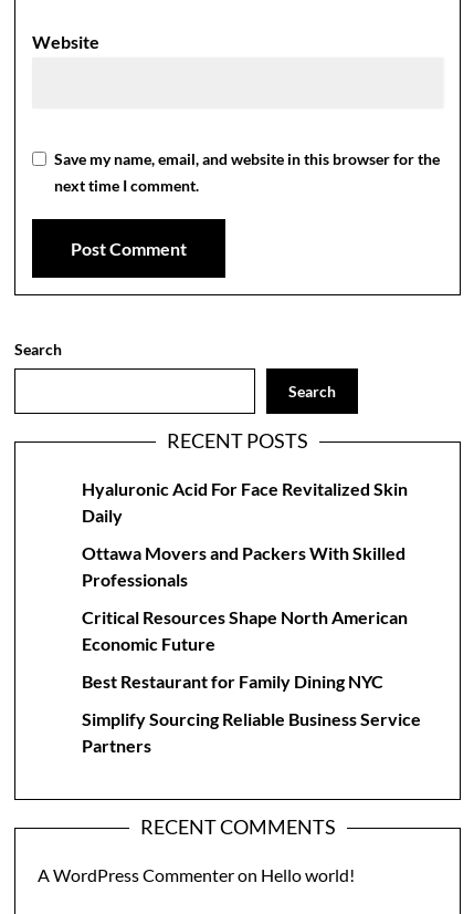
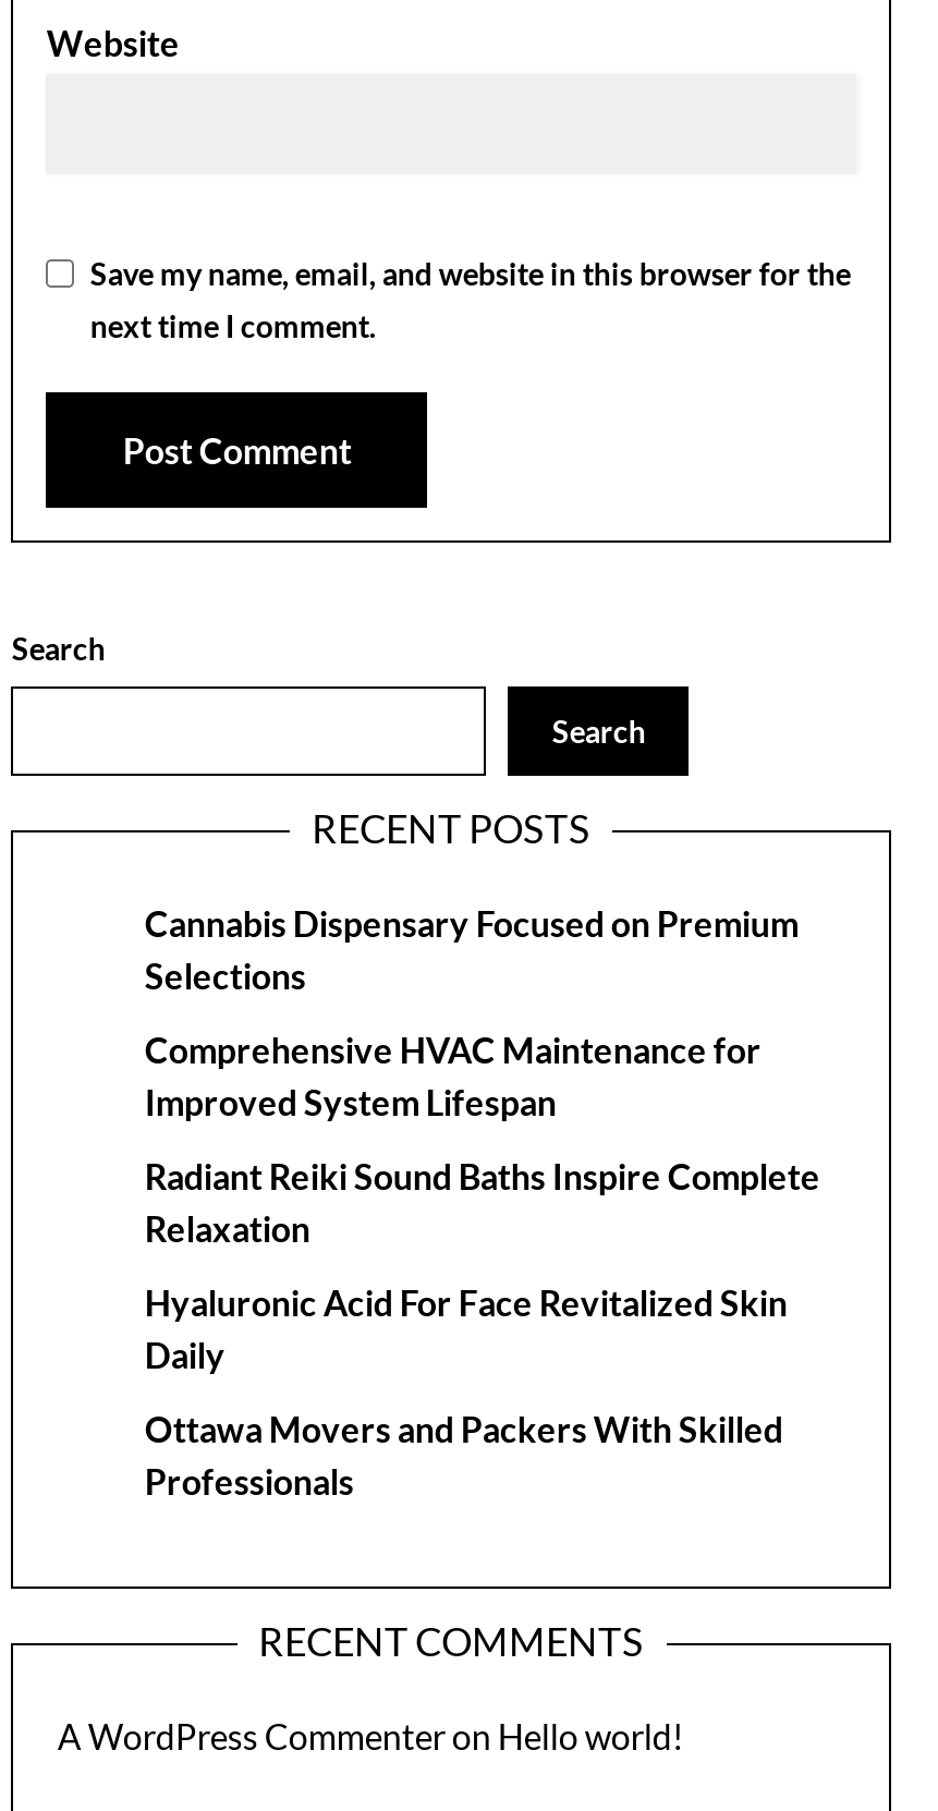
none -> [145,902,820,1249] Cannabis Dispensary Focused on Premium | Selections | Comprehensive HVAC Maintenance for | Improved System Lifespan | Radiant Reiki Sound Baths Inspire Complete | Relaxation
moved [82,478,408,590] -> [145,1281,787,1502]: Hyaluronic Acid For Face Revitalized Skin | Daily | Ottawa Movers and Packers With Skilled | Professionals
[82,606,421,756] Critical Resources Shape North American | Economic Future | Best Restaurant for Family Dining NYC | Simplify Sourcing Reliable Business Service | Partners -> none

